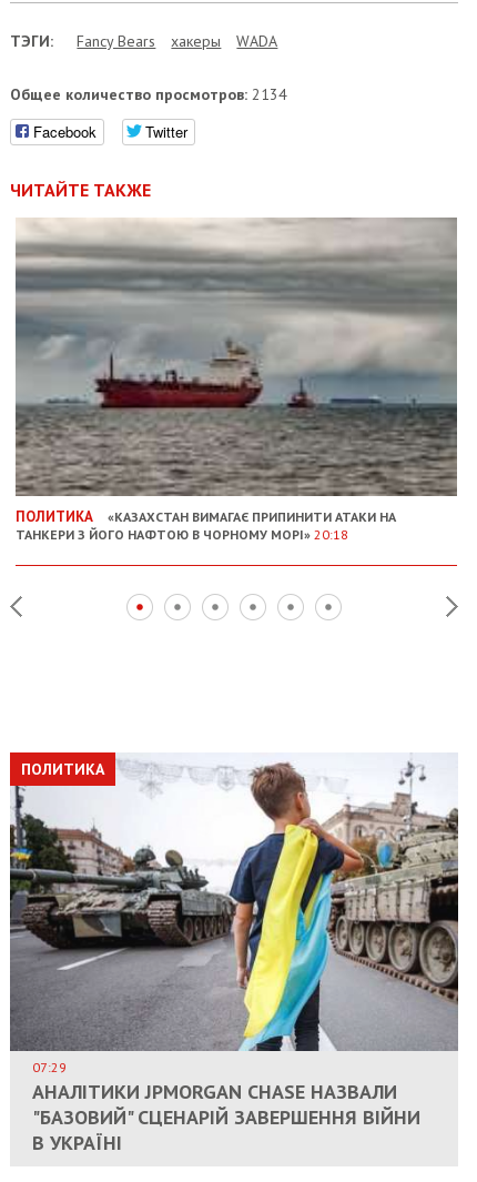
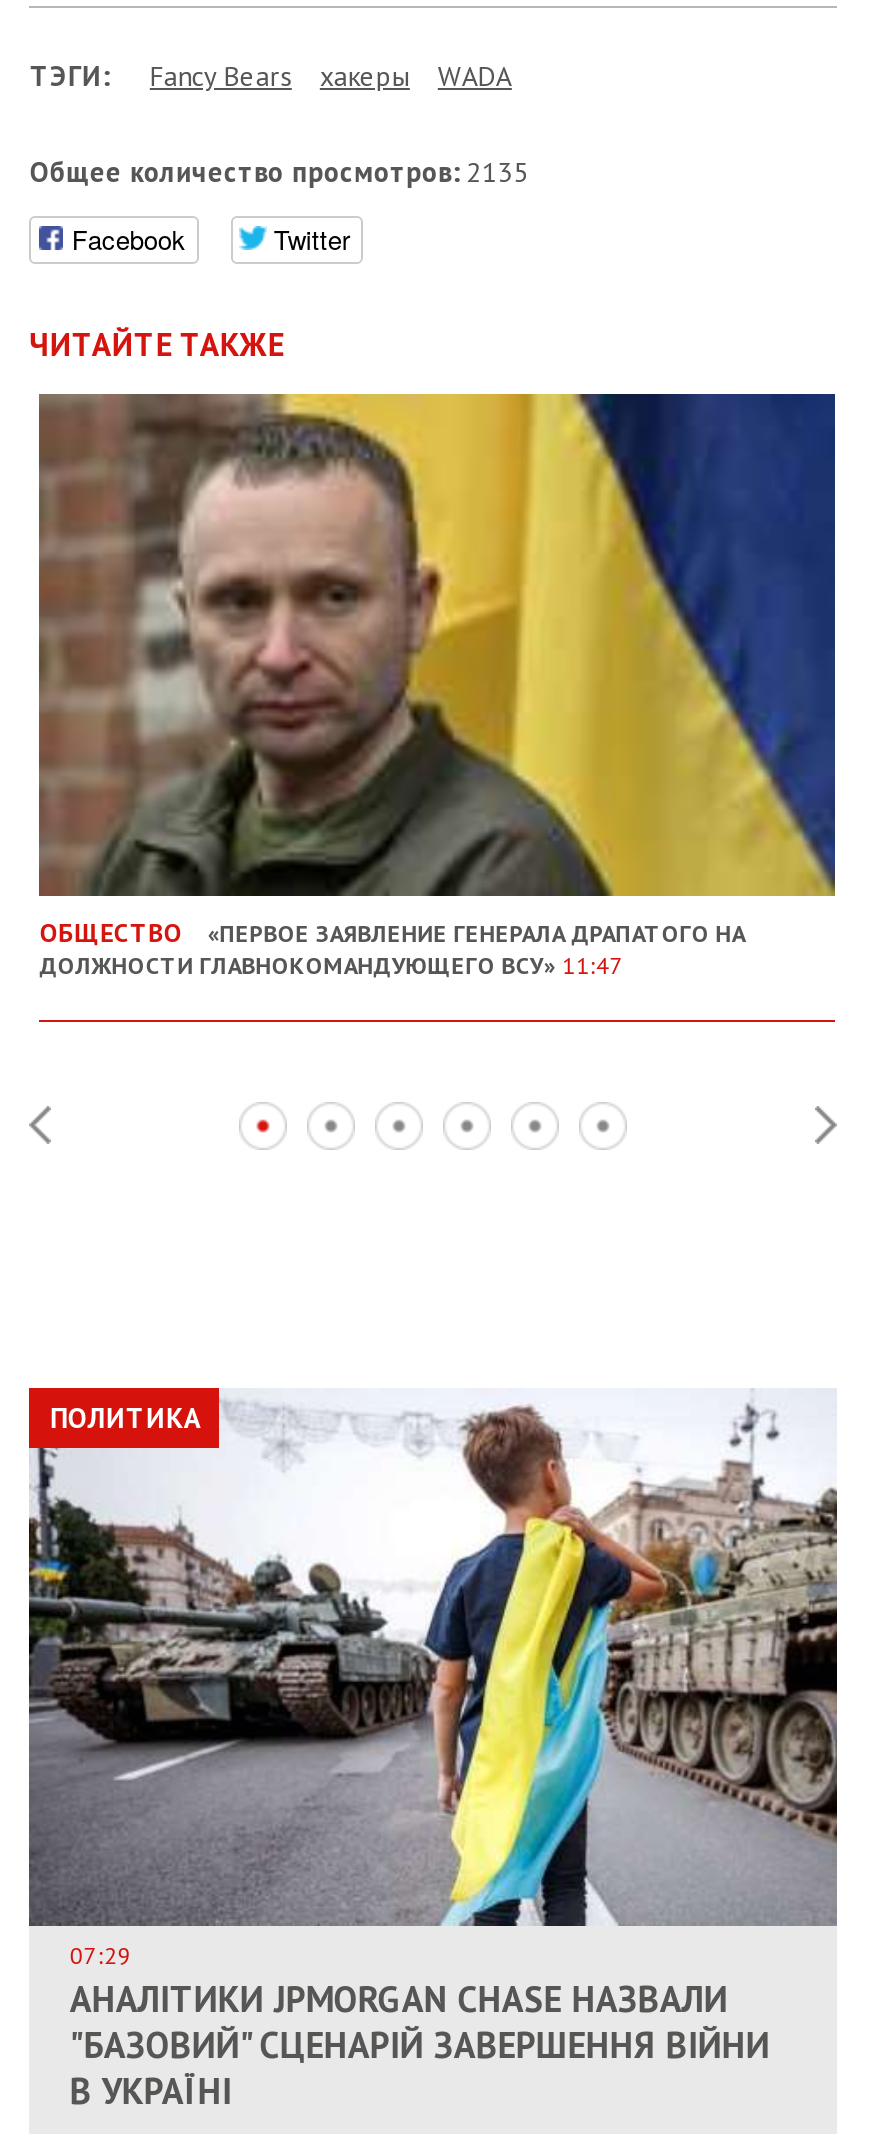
[10,85,288,105] Общее количество просмотров: 2134 -> [30,155,530,191] Общее количество просмотров: 2135
[16,218,458,543] [image] | ПОЛИТИКА | «КАЗАХСТАН ВИМАГАЄ ПРИПИНИТИ АТАКИ НА | ТАНКЕРИ З ЙОГО НАФТОЮ В ЧОРНОМУ МОРІ» 20:18 -> [37,392,837,980] [image] | ОБЩЕСТВО | «ПЕРВОЕ ЗАЯВЛЕНИЕ ГЕНЕРАЛА ДРАПАТОГО НА | ДОЛЖНОСТИ ГЛАВНОКОМАНДУЮЩЕГО ВСУ» 11:47

